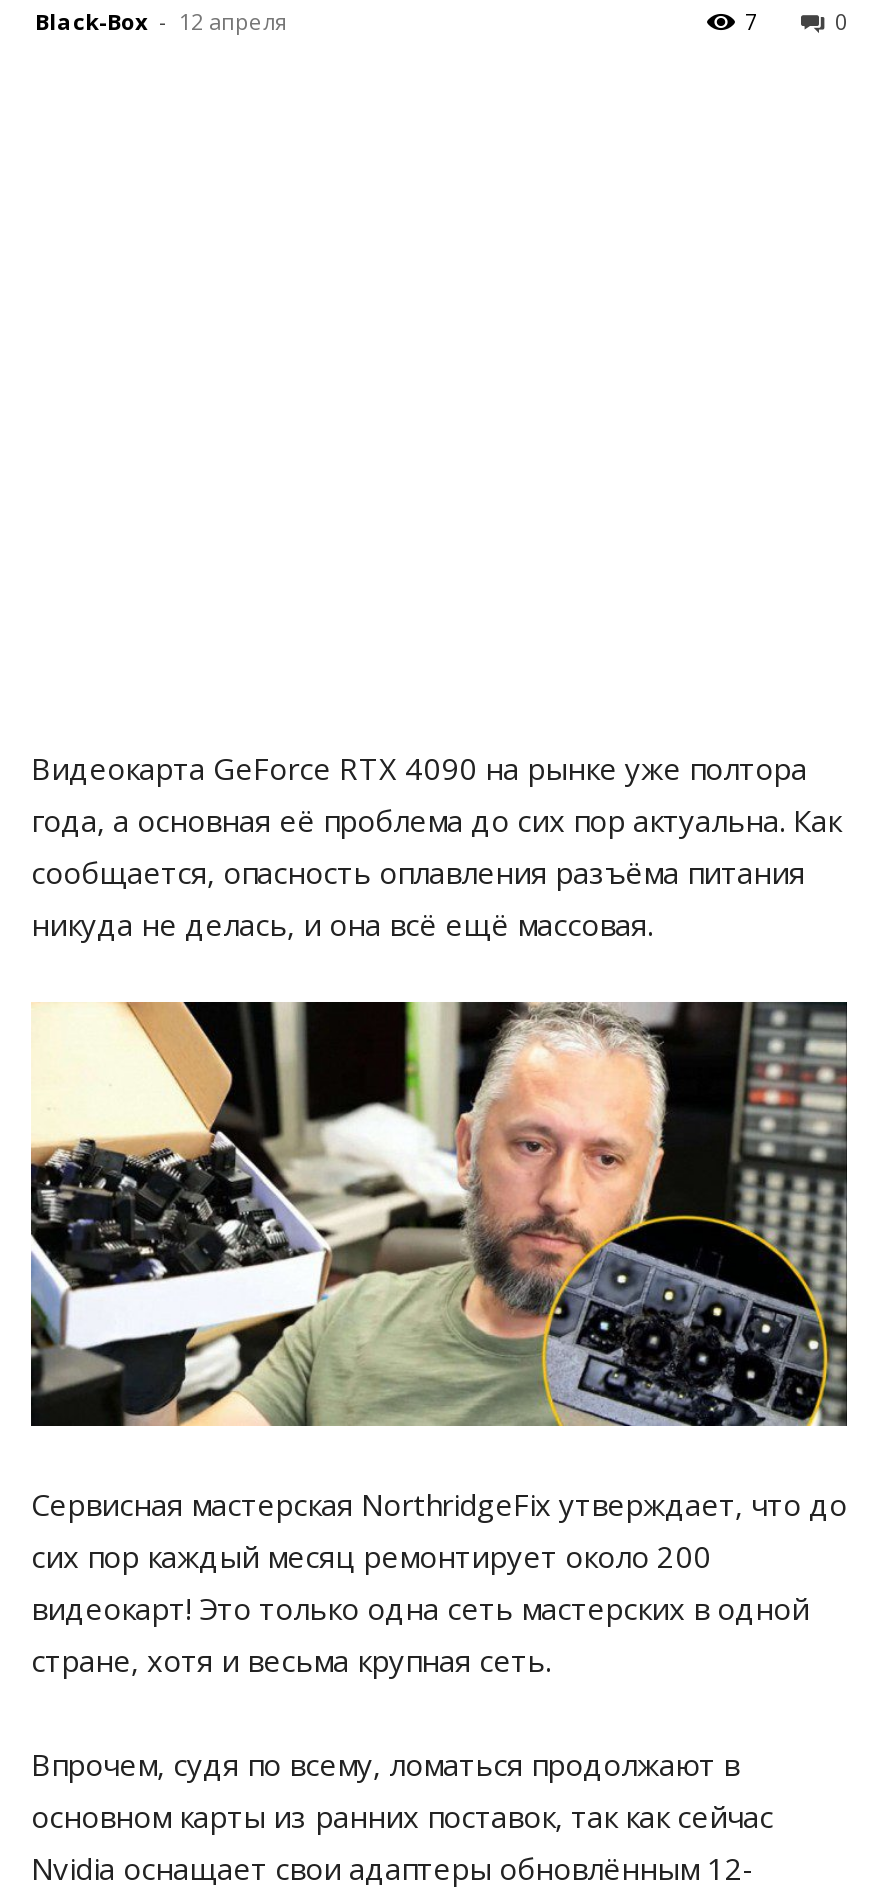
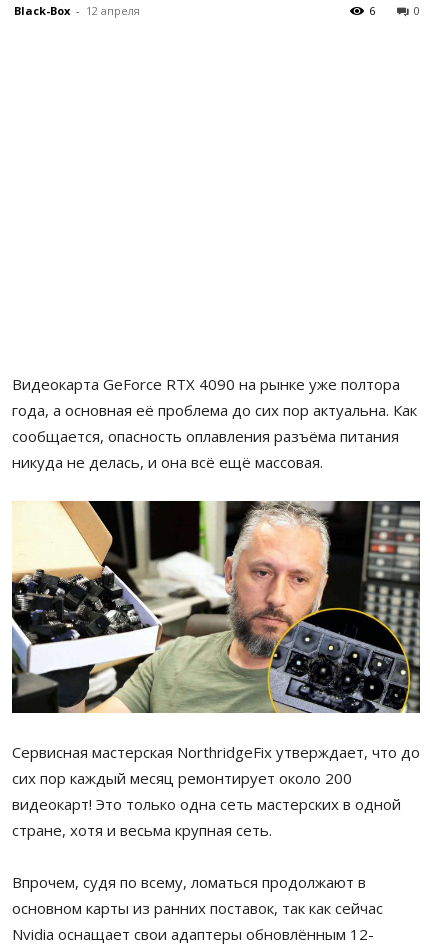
[745,6,757,36] 7 -> [369,3,375,18] 6

